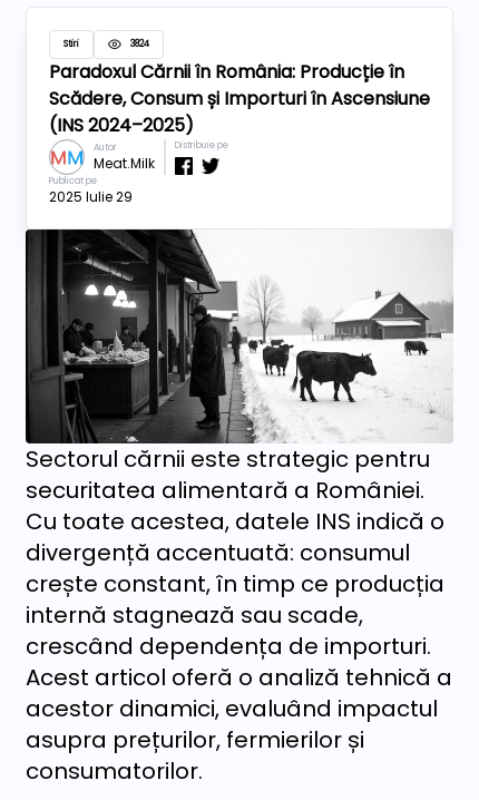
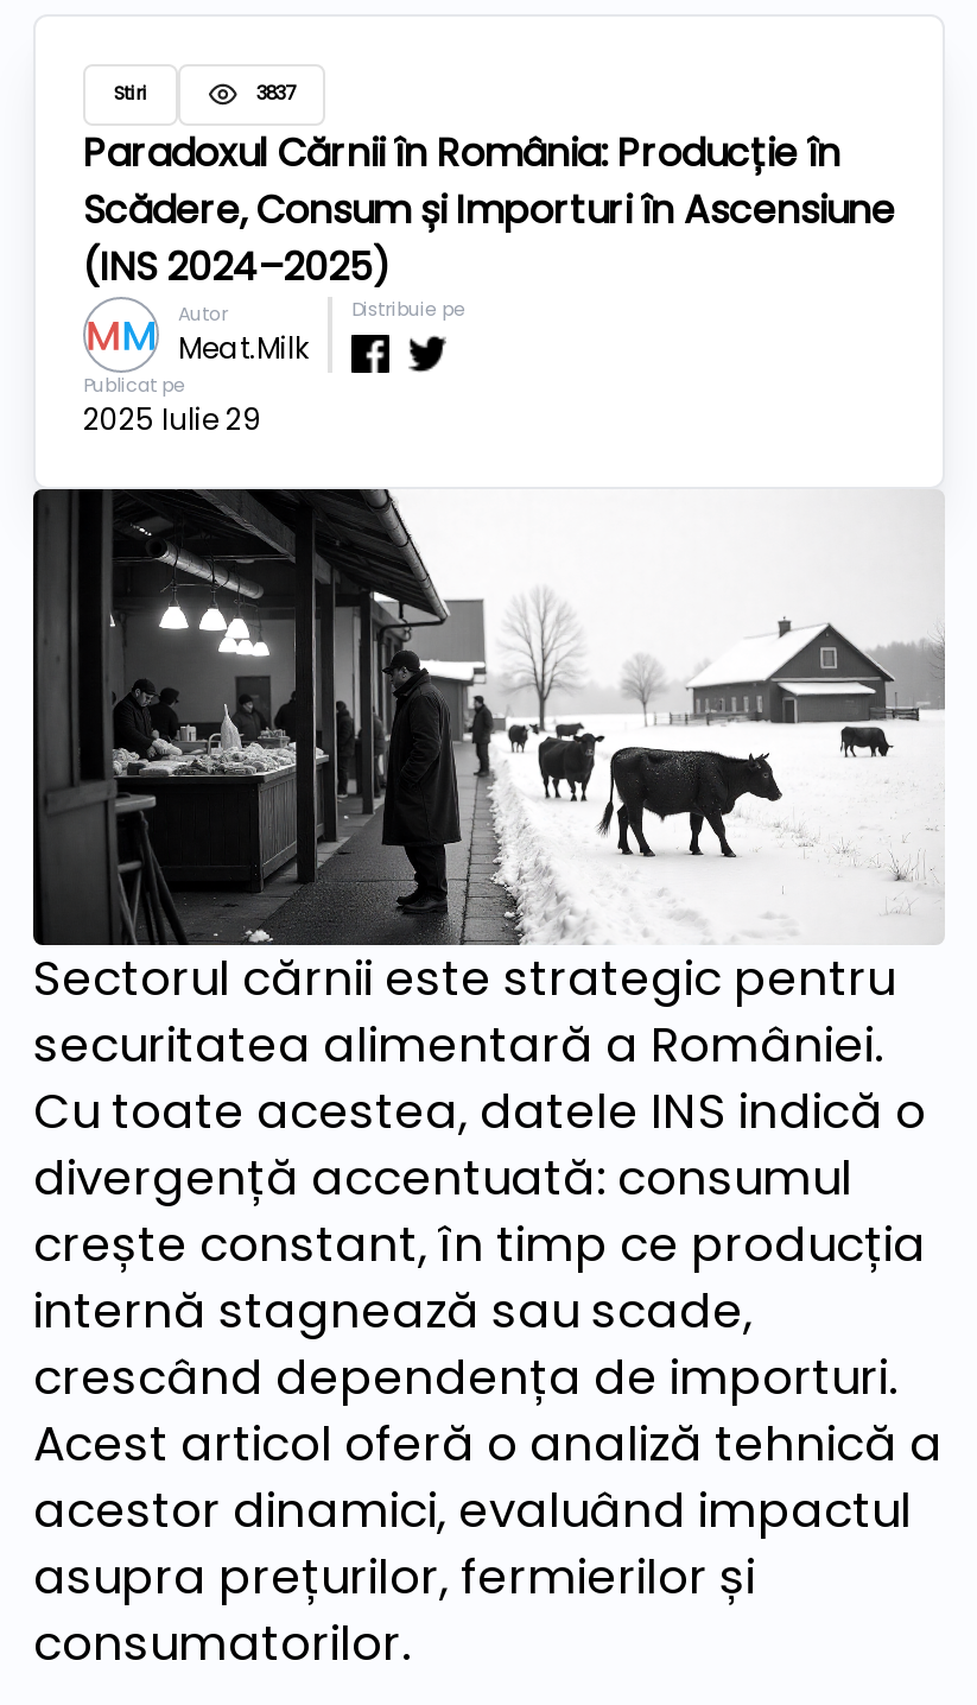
[130,38,149,50] 3824 -> [256,81,294,107] 3837

